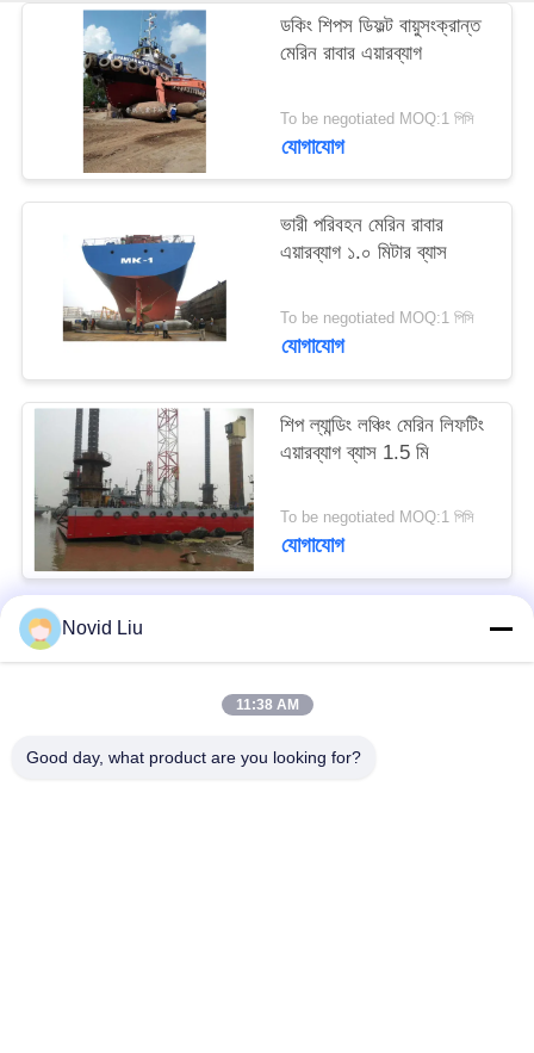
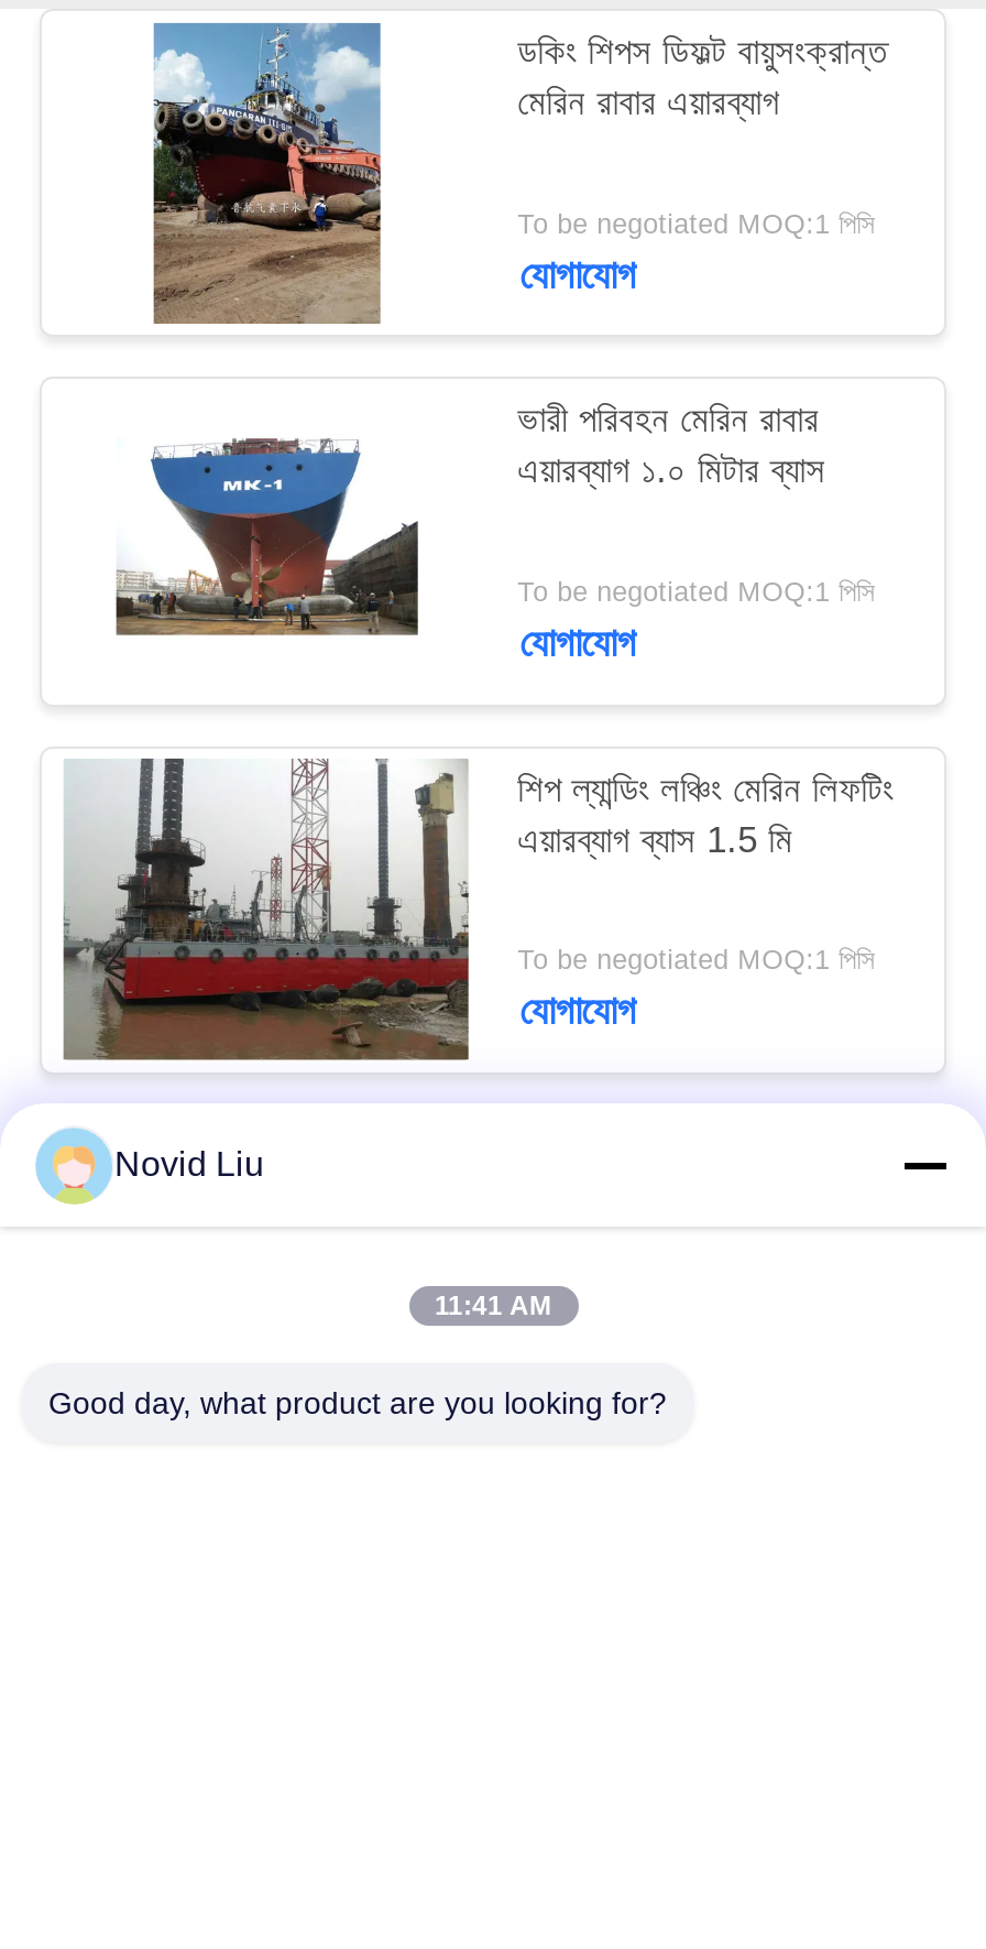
[235,696,299,713] 11:38 AM -> [435,1291,551,1321] 11:41 AM

